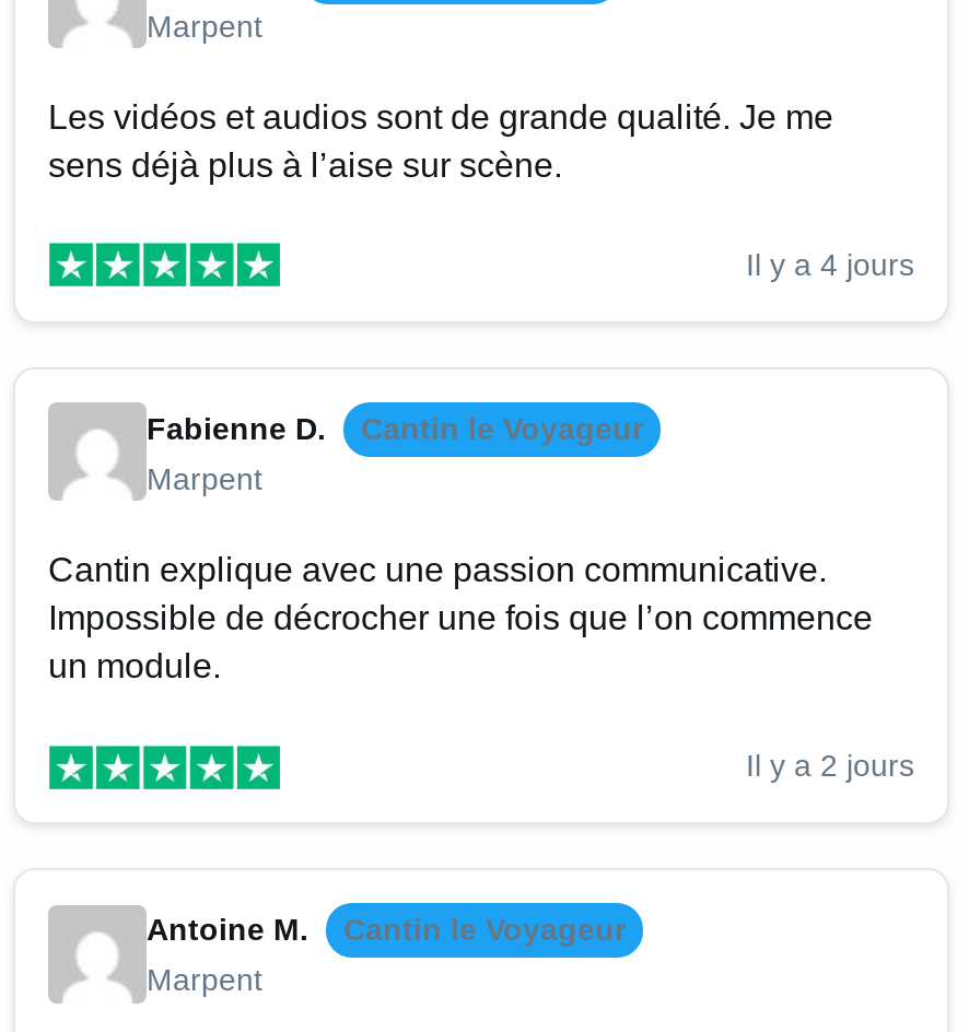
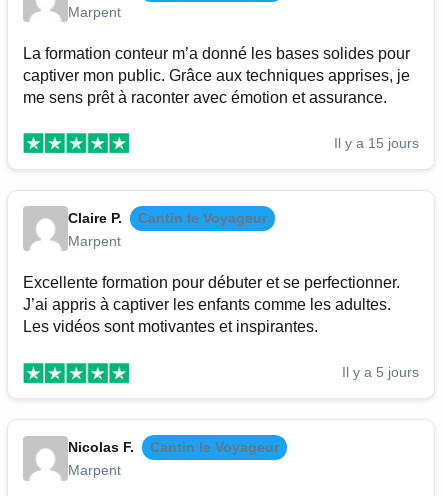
[48,98,833,183] Les vidéos et audios sont de grande qualité. Je me | sens déjà plus à l’aise sur scène. -> [23,45,410,106] La formation conteur m’a donné les bases solides pour | captiver mon public. Grâce aux techniques apprises, je | me sens prêt à raconter avec émotion et assurance.
[746,247,914,282] Il y a 4 jours -> [334,135,419,151] Il y a 15 jours
[147,411,326,446] Fabienne D. -> [68,210,122,226] Claire P.
[48,551,873,684] Cantin explique avec une passion communicative. | Impossible de décrocher une fois que l’on commence | un module. -> [23,274,400,335] Excellente formation pour débuter et se perfectionner. | J’ai appris à captiver les enfants comme les adultes. | Les vidéos sont motivantes et inspirantes.
[746,749,914,784] Il y a 2 jours -> [342,364,419,380] Il y a 5 jours
[147,913,308,948] Antoine M. -> [68,439,134,455] Nicolas F.

